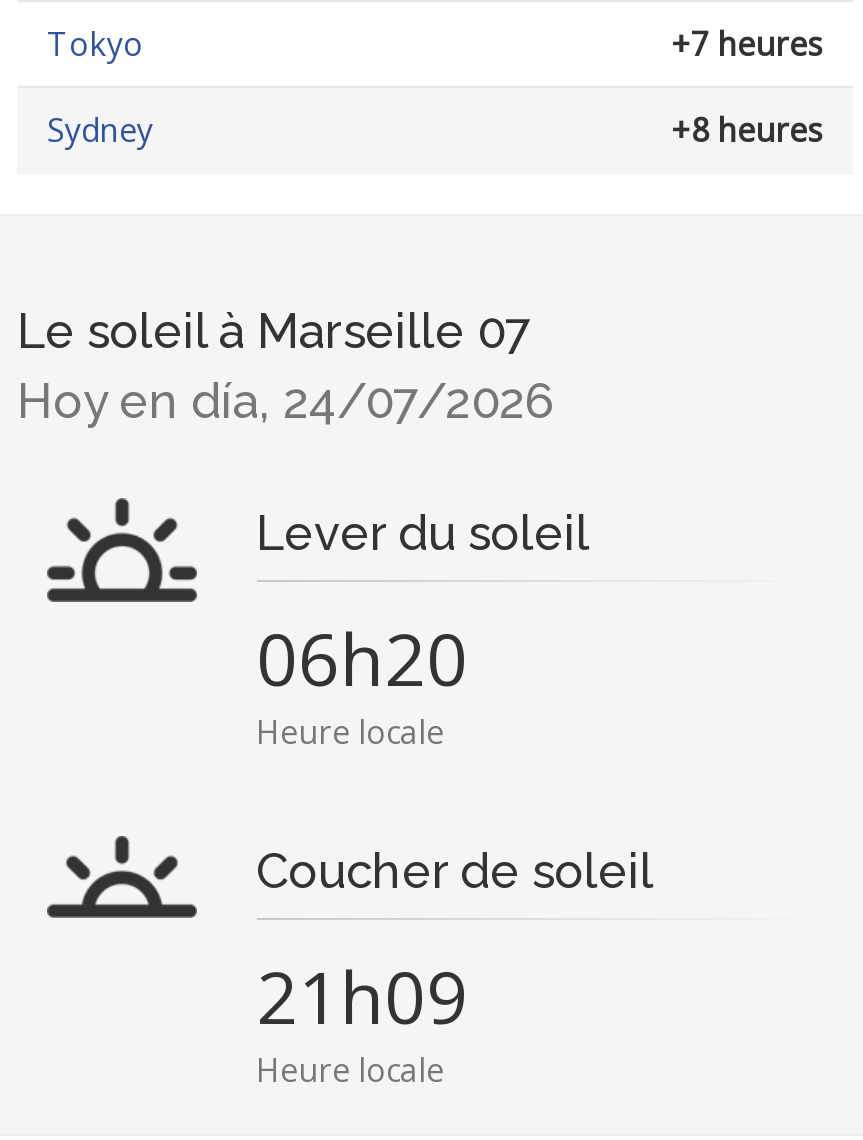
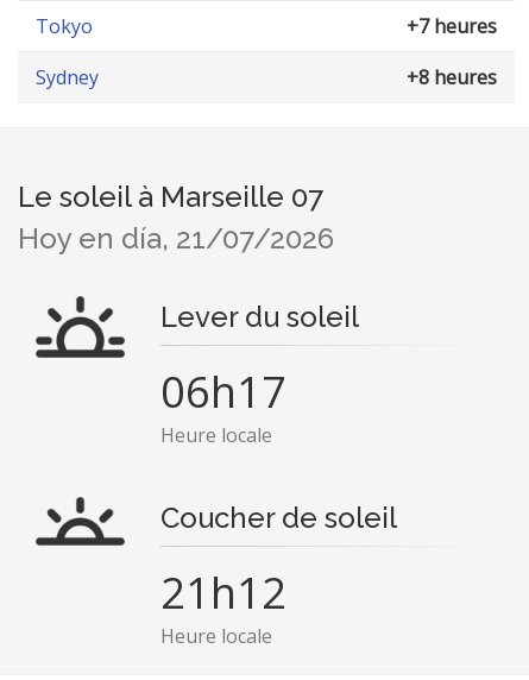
[17,373,553,431] Hoy en día, 24/07/2026 -> [18,222,334,256] Hoy en día, 21/07/2026
[256,611,468,709] 06h20 -> [160,363,286,421] 06h17
[256,949,468,1047] 21h09 -> [160,564,286,622] 21h12

